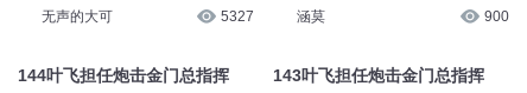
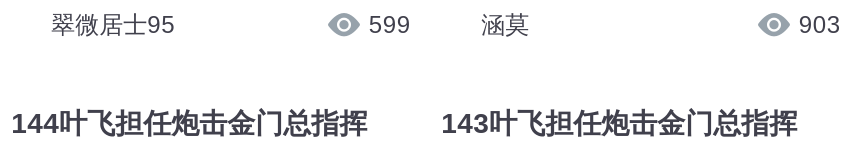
[41,8,254,25] 无声的大可 | 5327 -> [51,10,411,38] 翠微居士95 | 599
[485,8,510,25] 900 -> [799,10,841,38] 903

